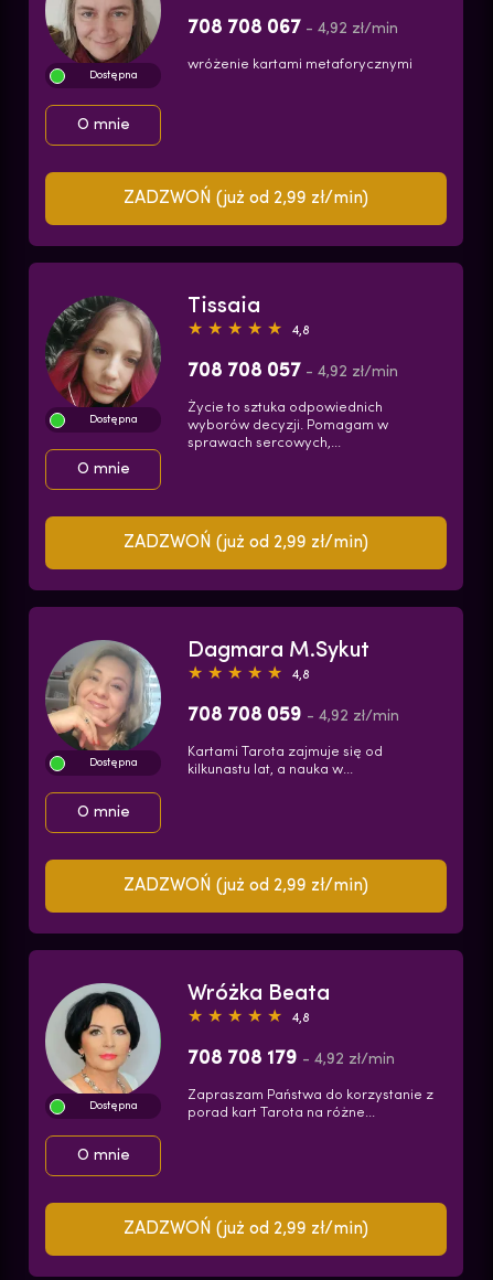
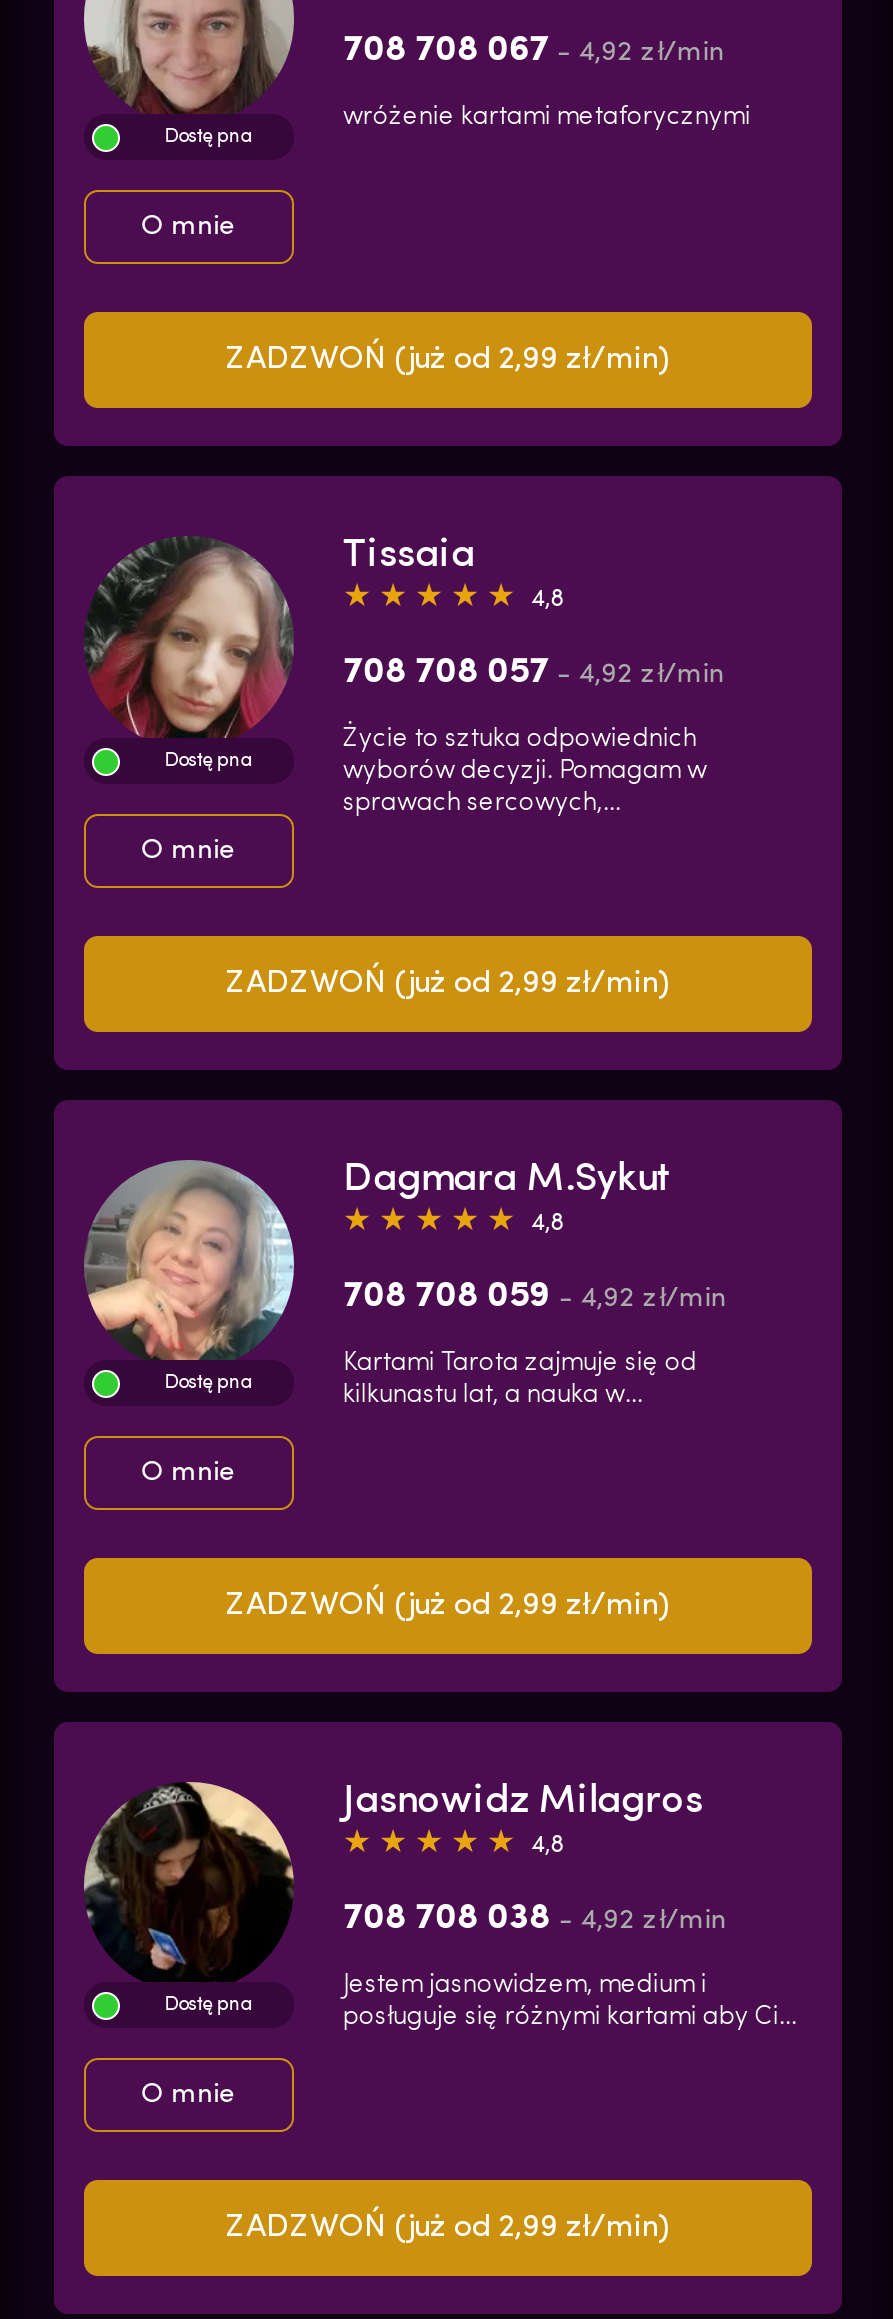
[44,982,330,1095] [image] | Wróżka Beata -> [84,1782,703,1984] [image] | Jasnowidz Milagros
[188,1048,395,1069] 708 708 179 - 4,92 zł/min -> [343,1900,727,1938] 708 708 038 - 4,92 zł/min
[188,1088,434,1120] Zapraszam Państwa do korzystanie z | porad kart Tarota na różne... -> [343,1972,797,2030] Jestem jasnowidzem, medium i | posługuje się różnymi kartami aby Ci...

